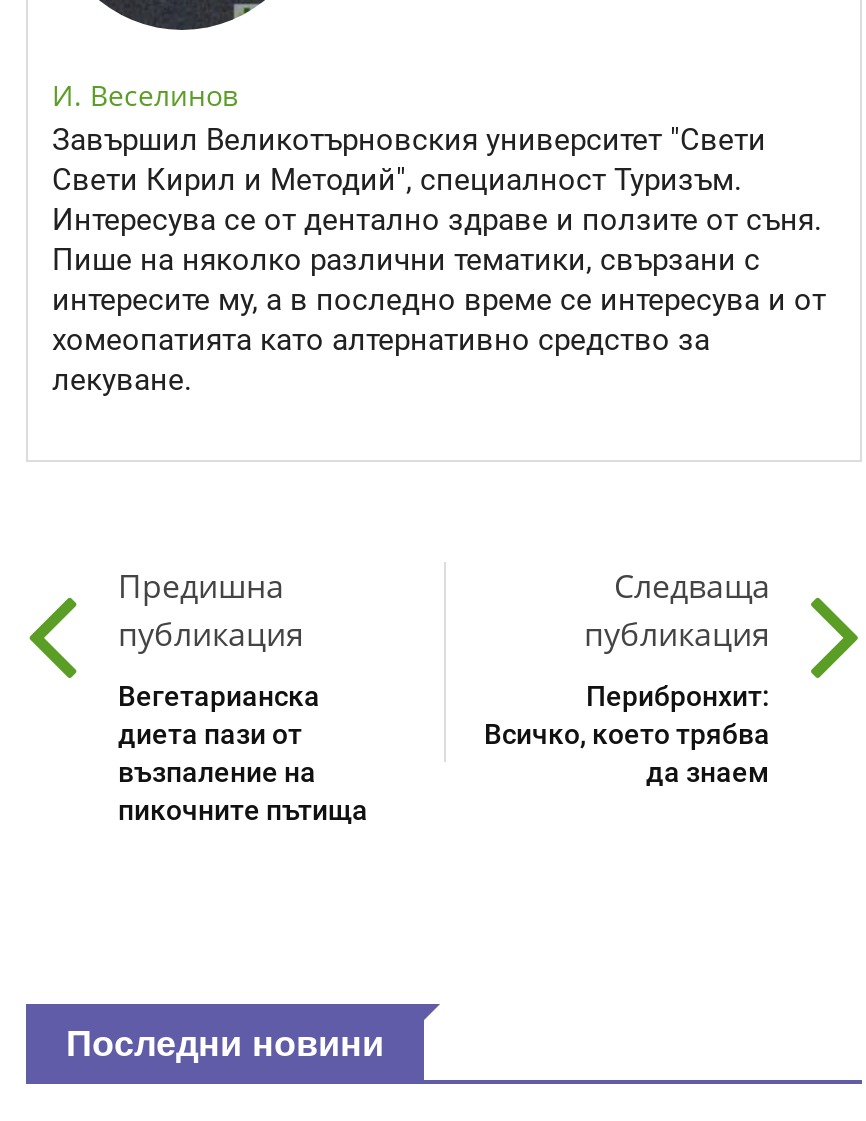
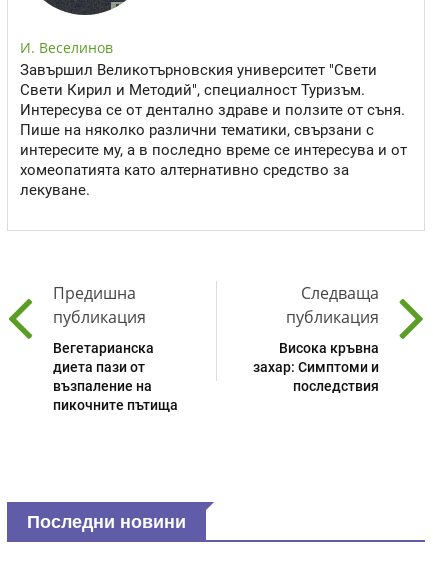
[484,680,770,788] Перибронхит: | Всичко, което трябва | да знаем -> [253,340,379,394] Висока кръвна | захар: Симптоми и | последствия

